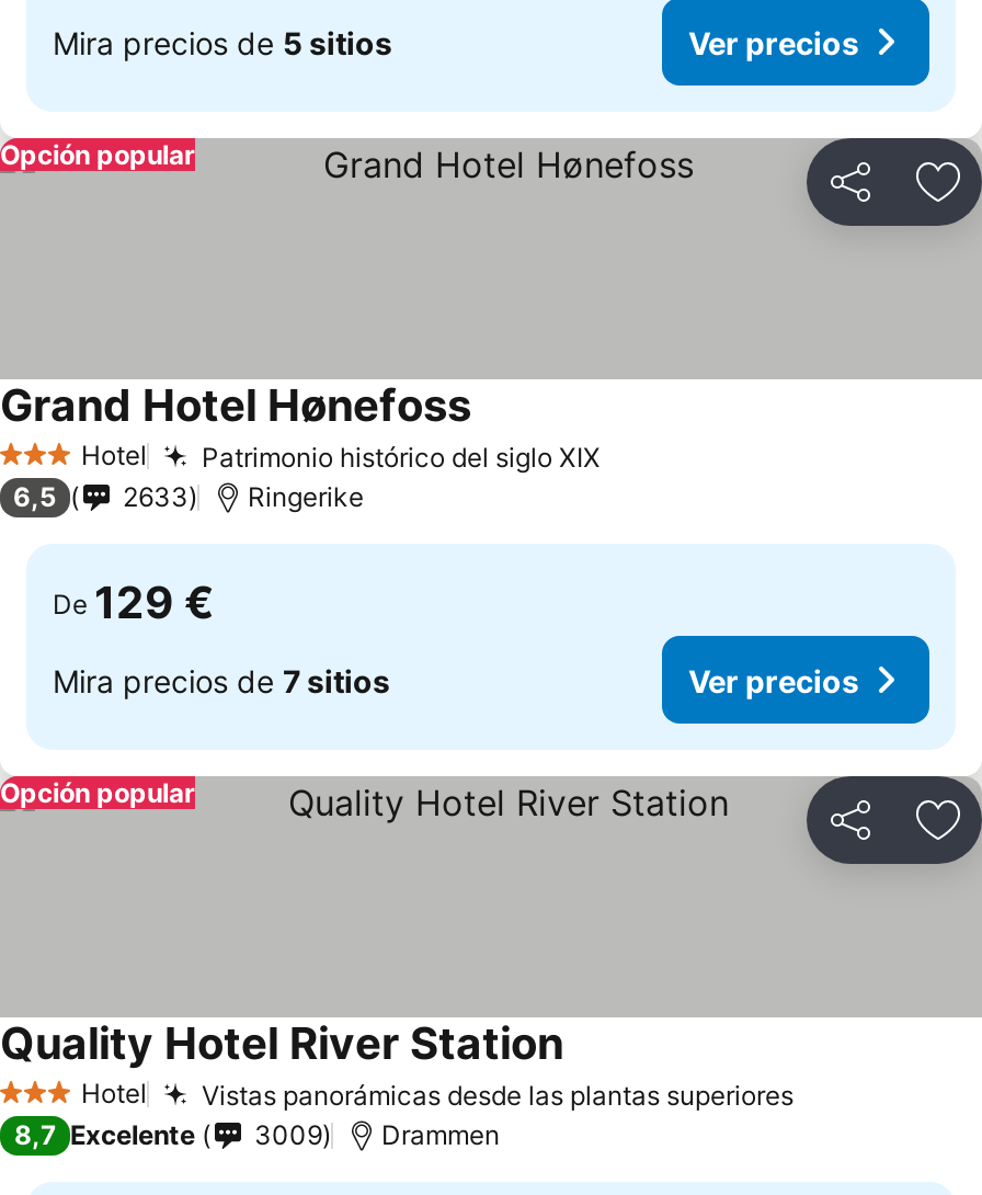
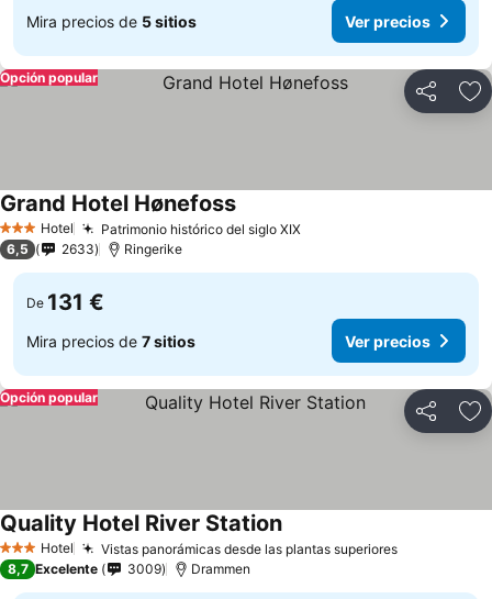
[53,577,215,629] De 129 € -> [26,289,104,315] De 131 €

